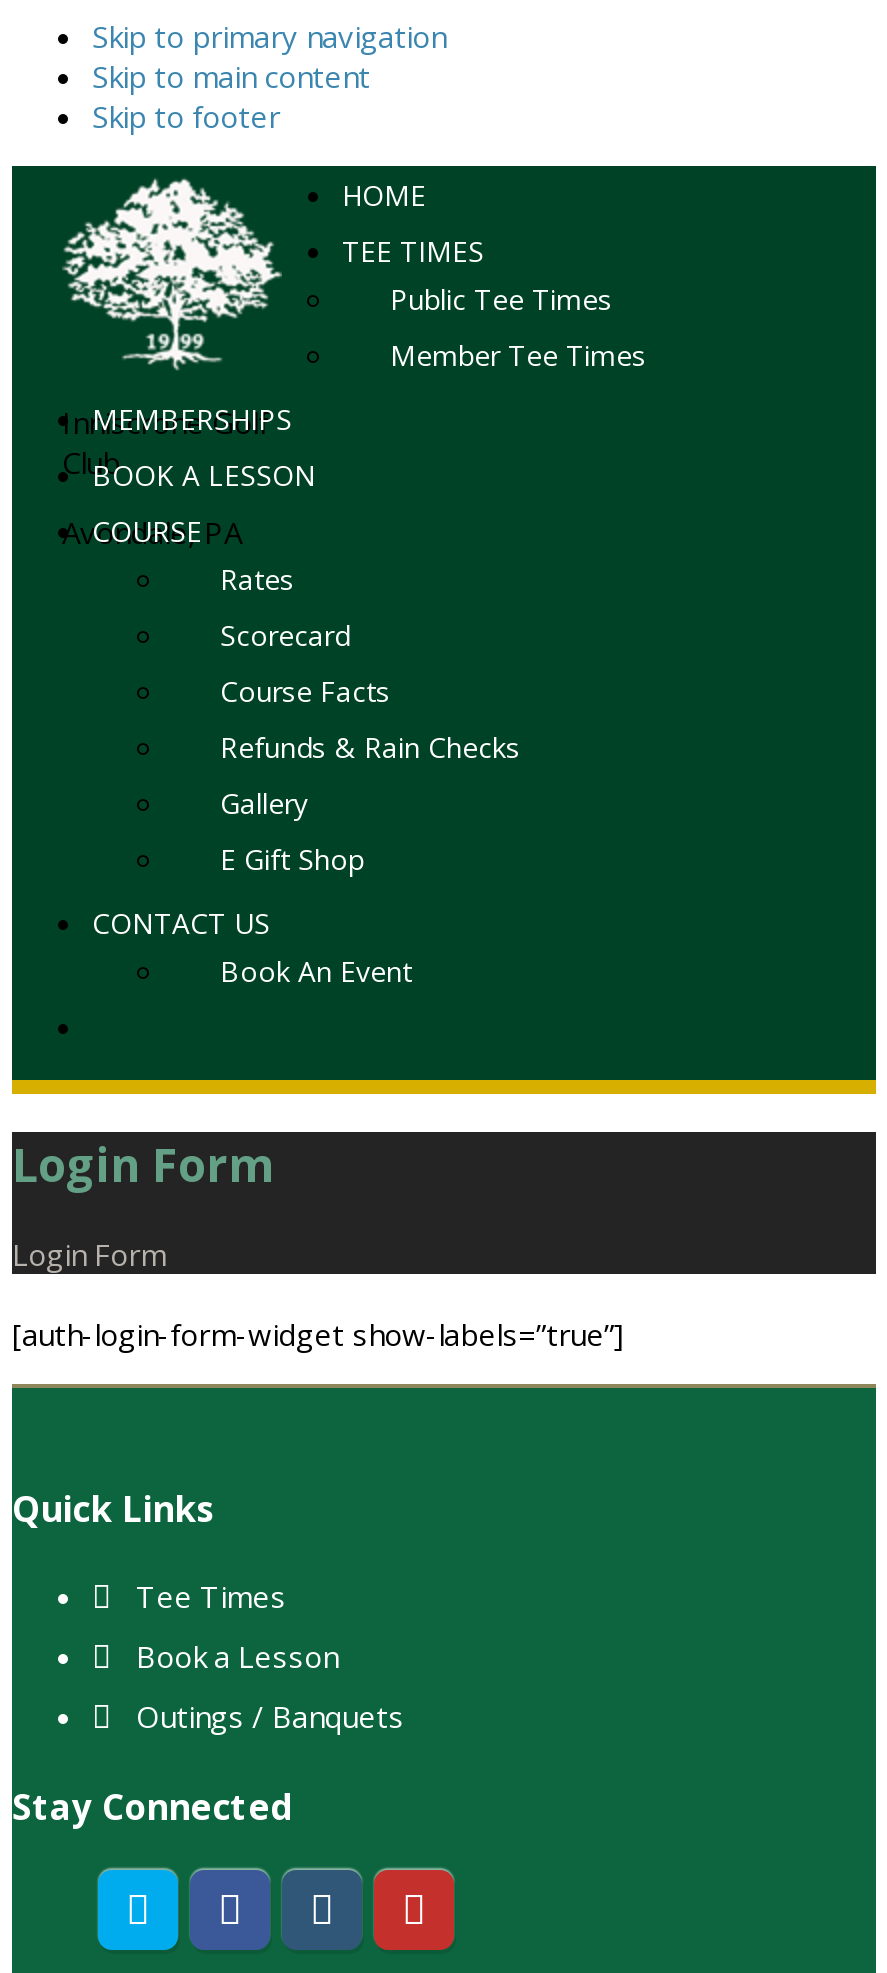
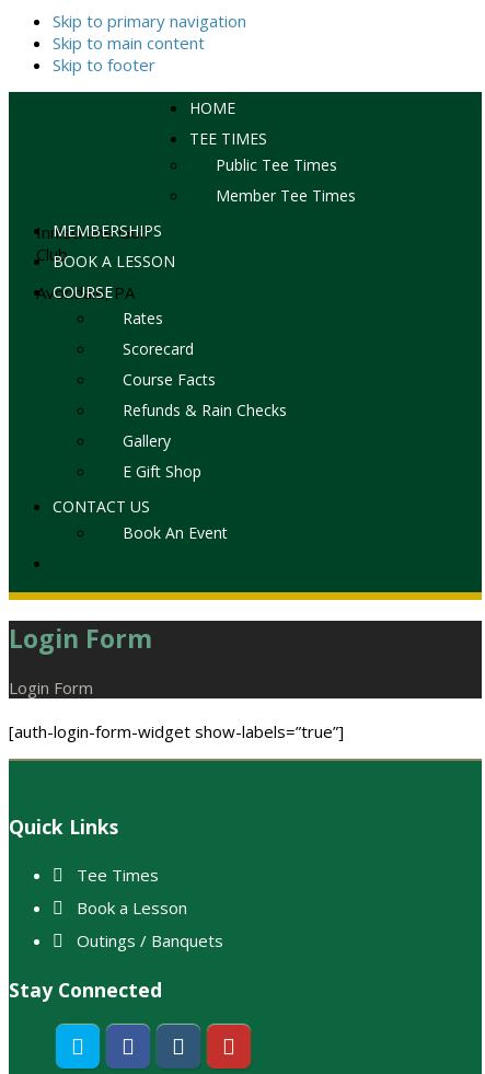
[62,178,282,370] [image] -> none

